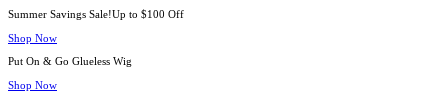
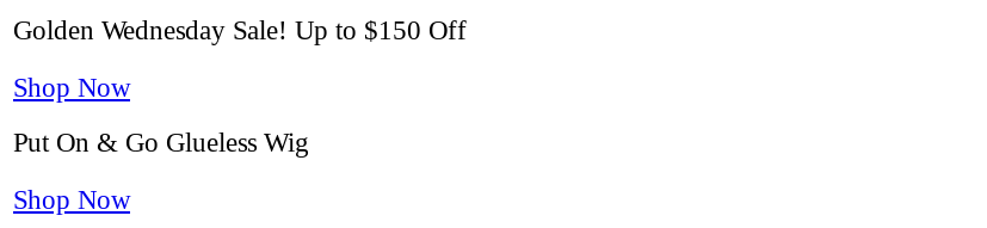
[8,8,184,20] Summer Savings Sale!Up to $100 Off -> [13,17,467,45] Golden Wednesday Sale! Up to $150 Off

